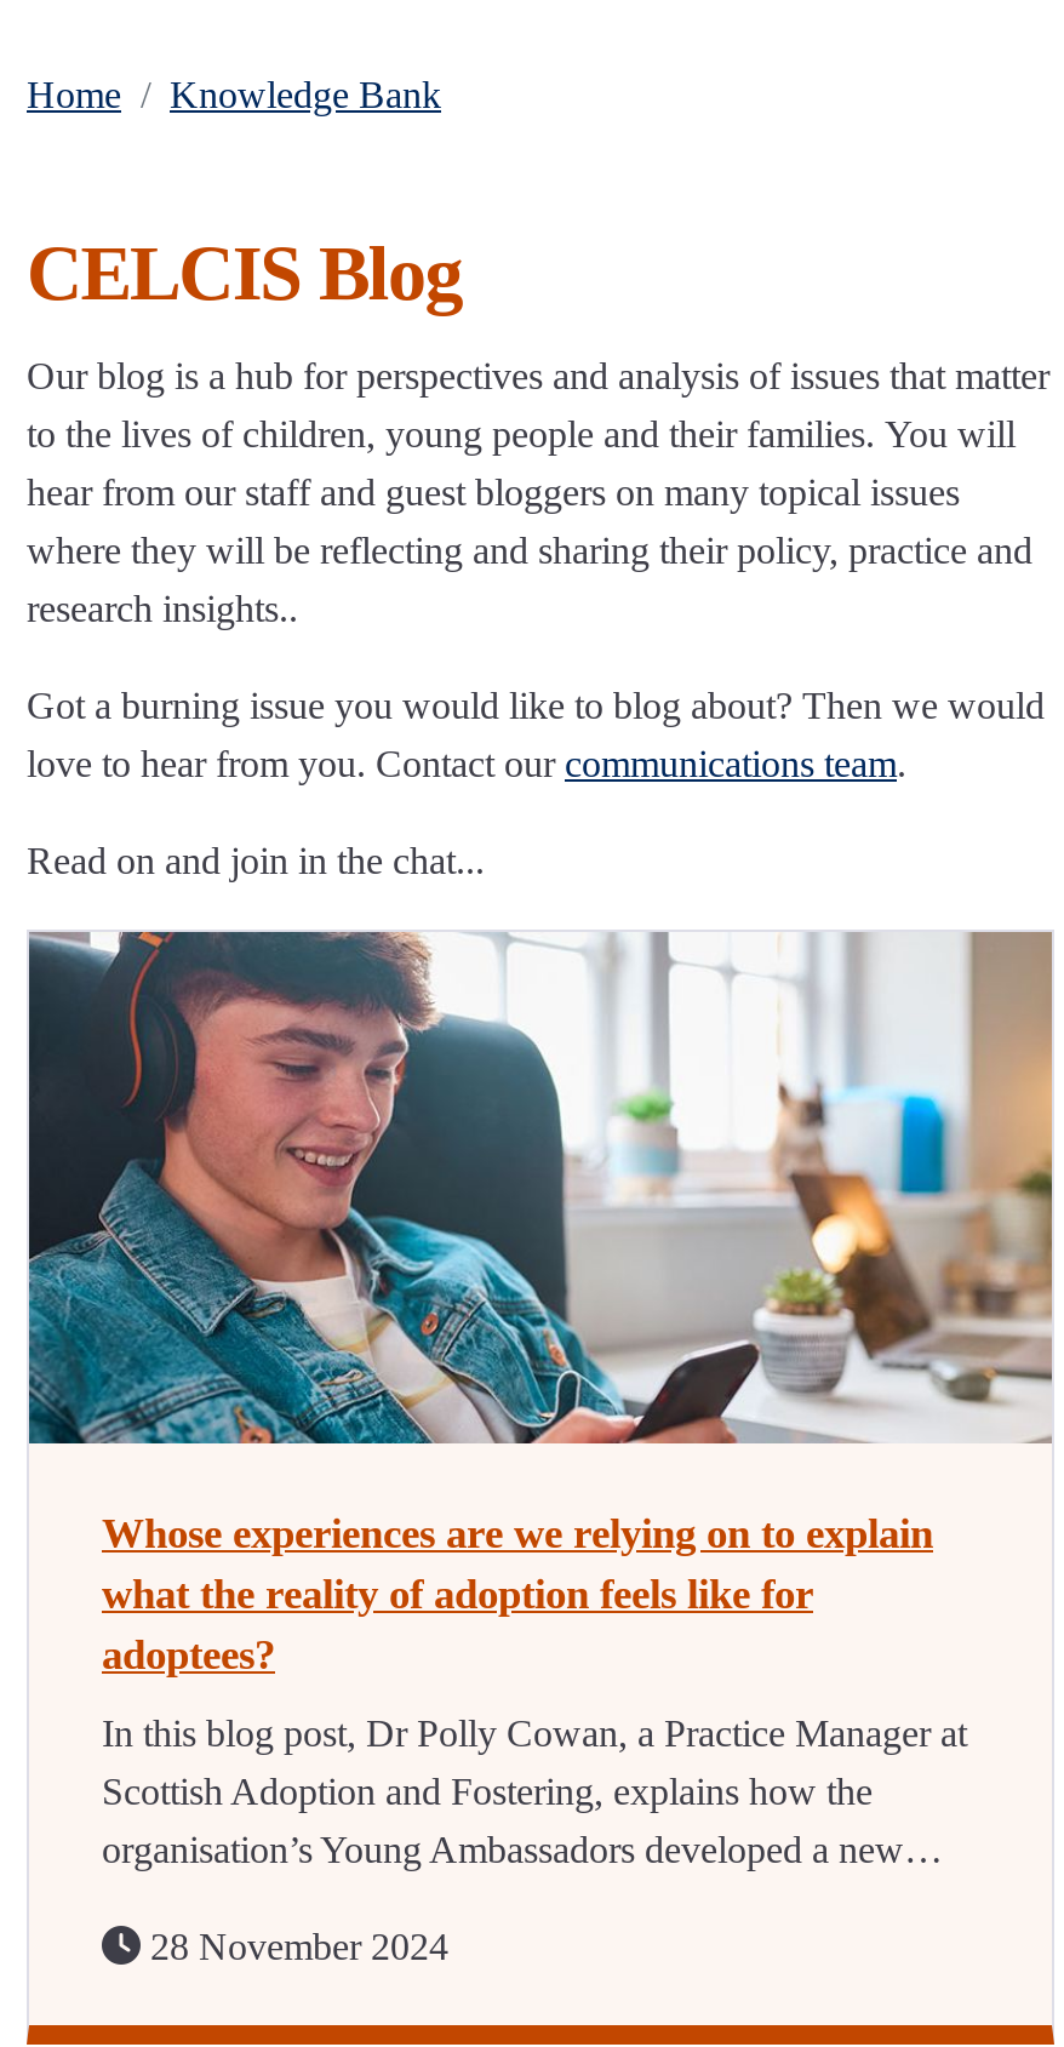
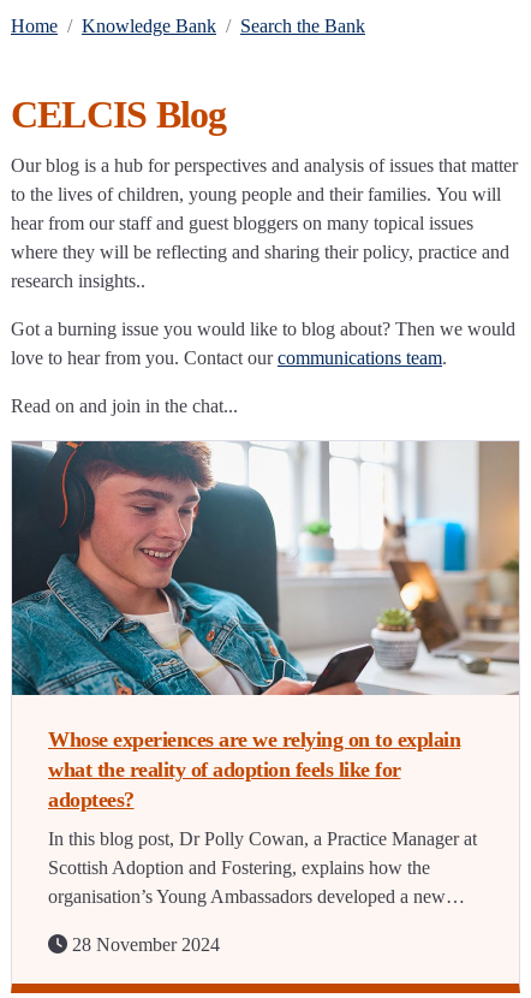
none -> [240,16,365,36] Search the Bank

